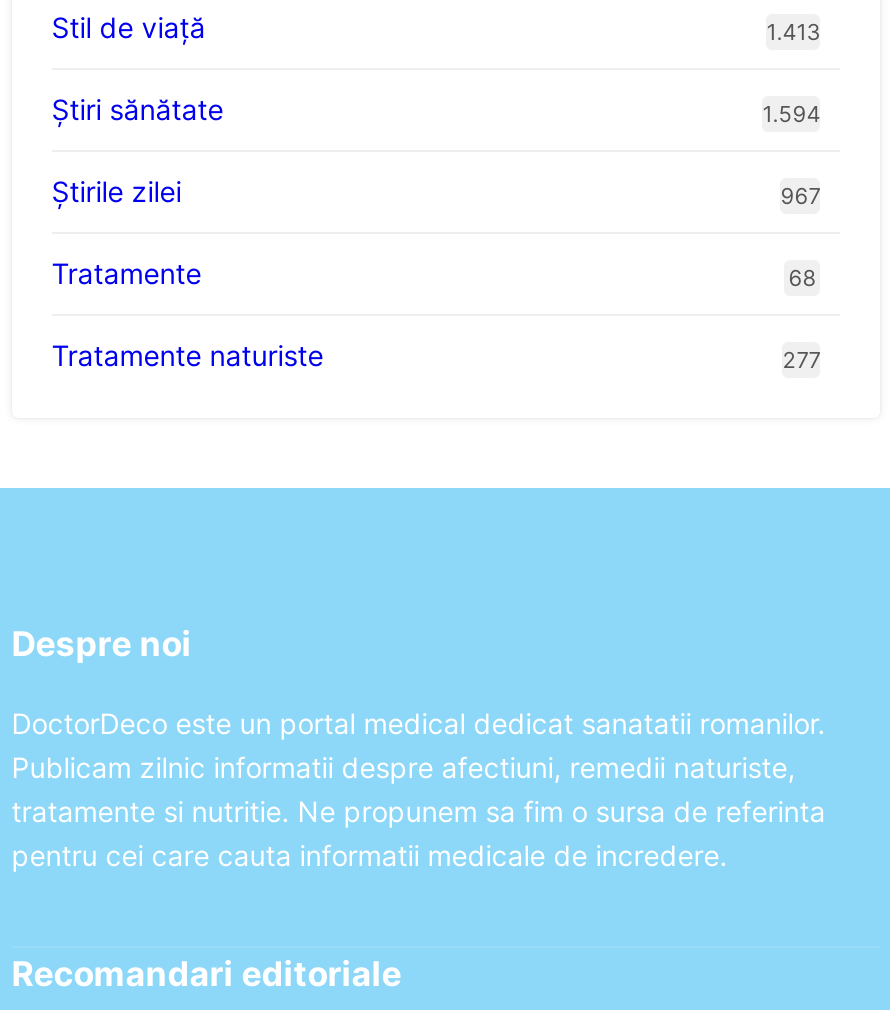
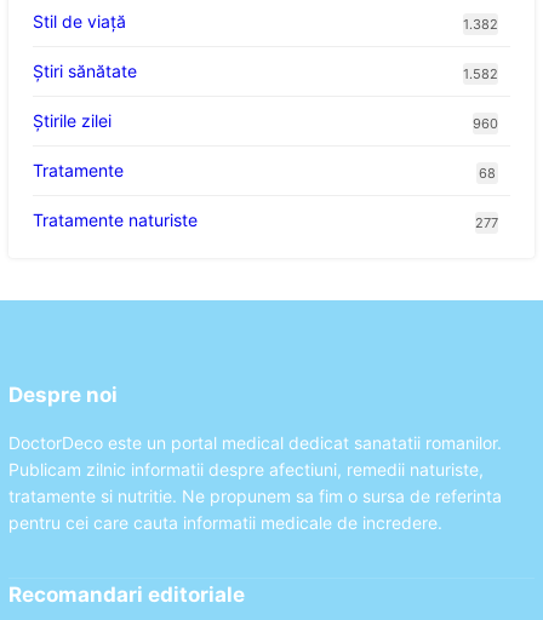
[767,19,821,47] 1.413 -> [463,16,499,33] 1.382
[763,101,821,129] 1.594 -> [463,66,499,83] 1.582
[781,183,821,211] 967 -> [473,116,499,133] 960

